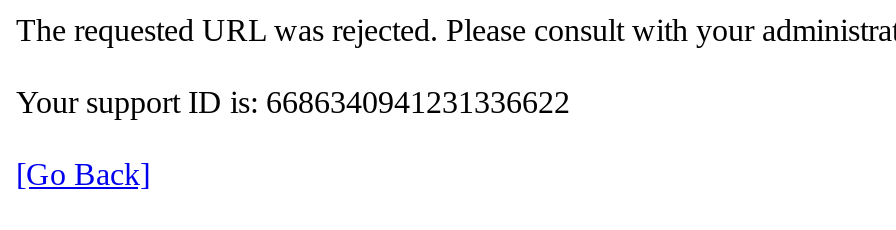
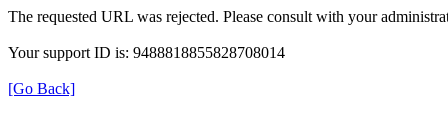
[16,85,570,119] Your support ID is: 6686340941231336622 -> [8,44,285,61] Your support ID is: 9488818855828708014

